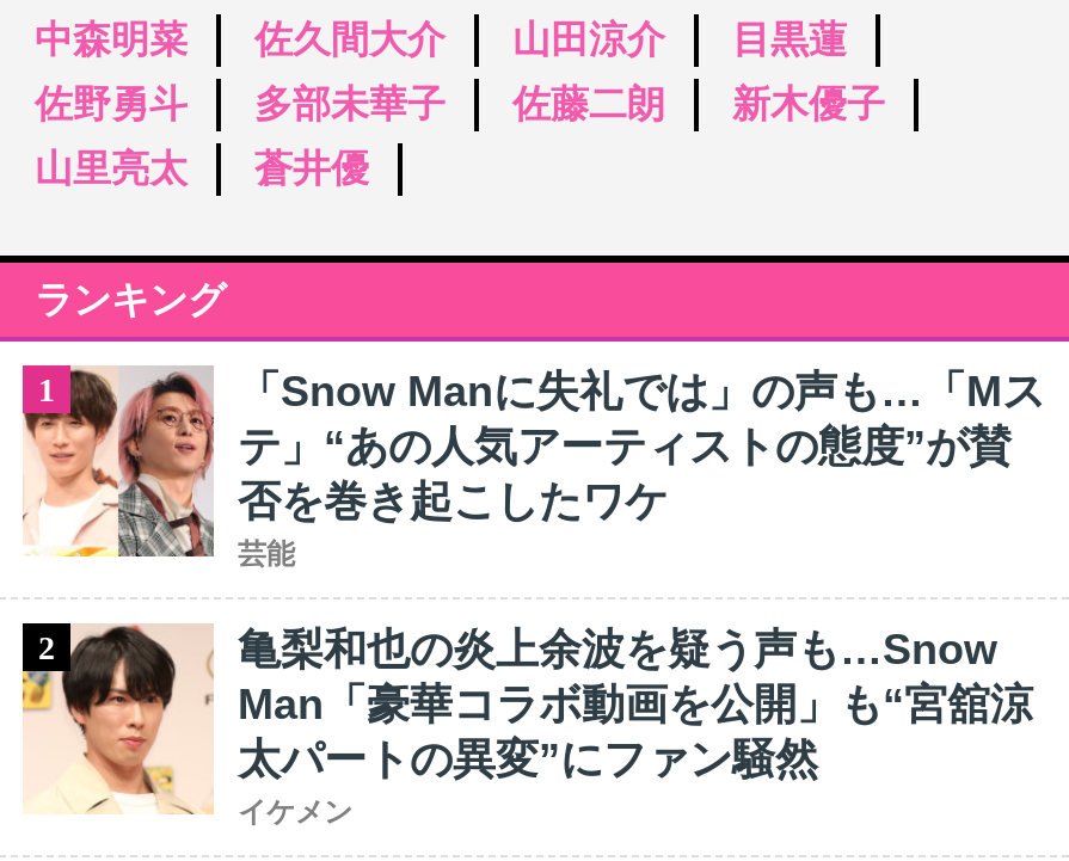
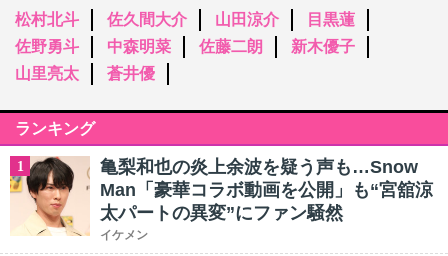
moved [35,19,188,60] -> [107,38,171,55]: 中森明菜
none -> [15,11,79,28] 松村北斗
[254,84,446,124] 多部未華子 -> none
[23,368,1045,665] [image] | 「Snow Manに失礼では」の声も…「Mス | テ」“あの人気アーティストの態度”が賛 | 否を巻き起こしたワケ | 芸能 | 2 -> none

